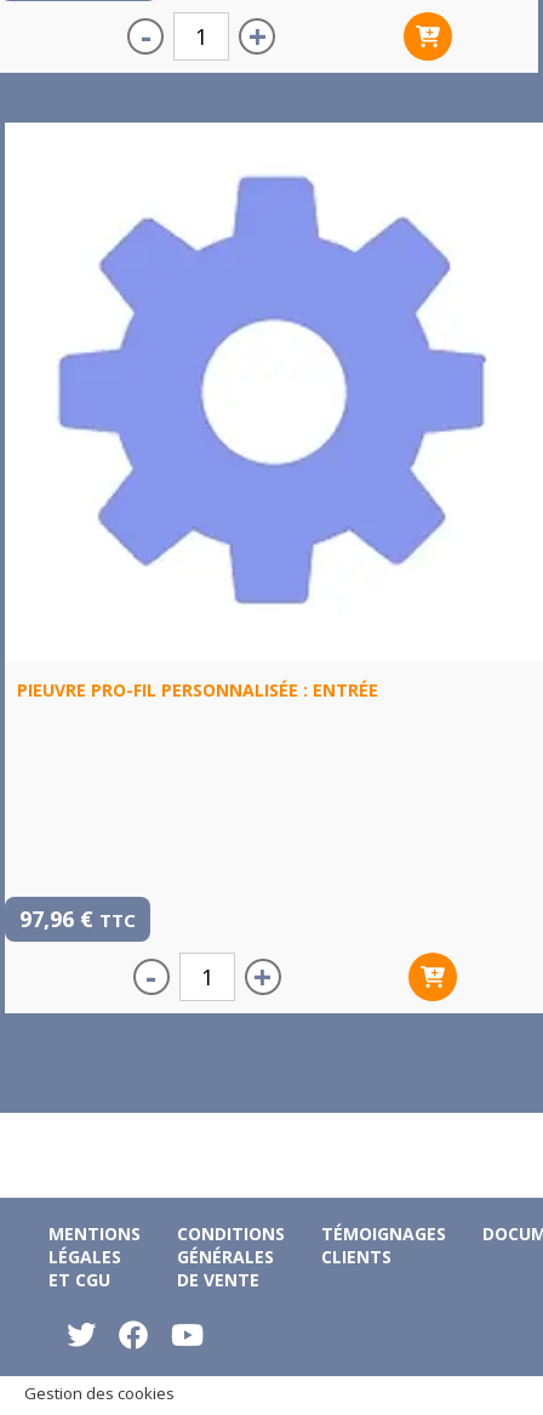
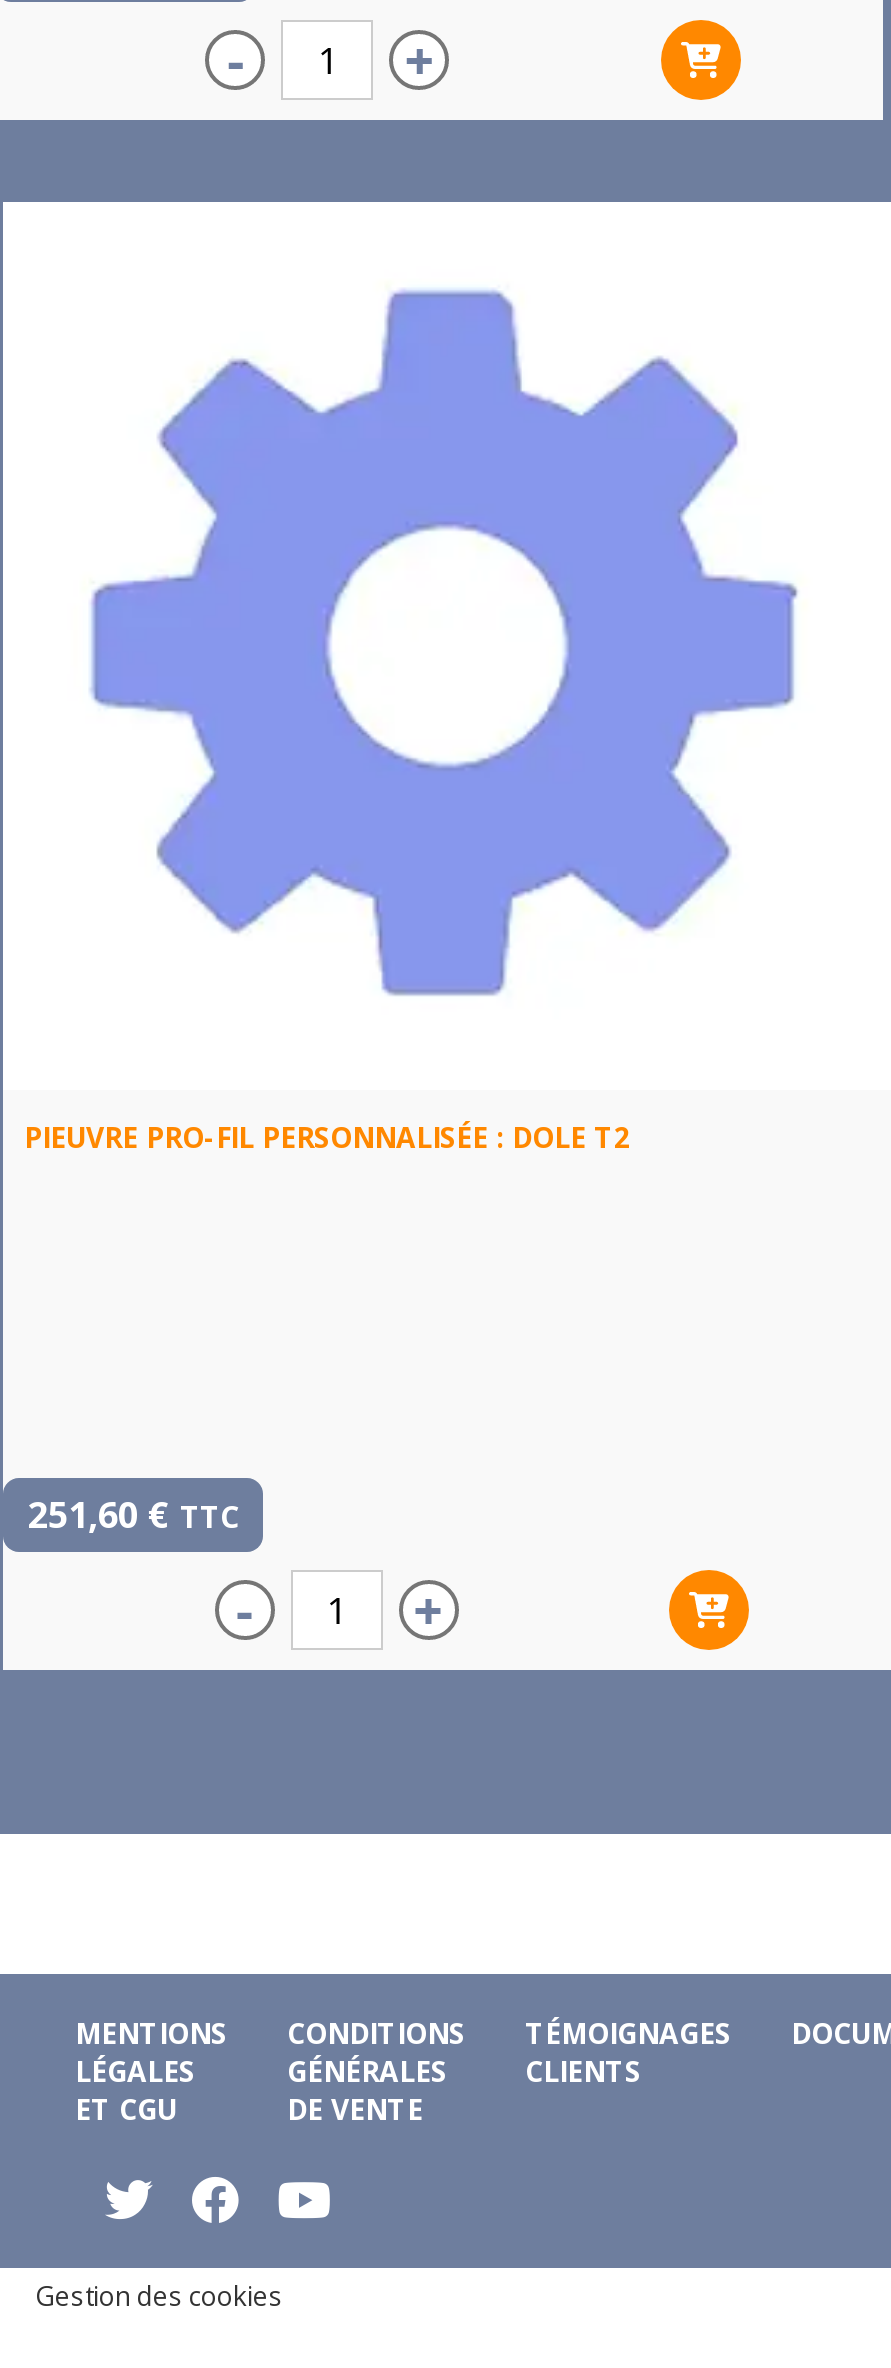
[18,678,379,701] PIEUVRE PRO-FIL PERSONNALISÉE : ENTRÉE -> [24,1118,630,1156] PIEUVRE PRO-FIL PERSONNALISÉE : DOLE T2
[20,904,136,933] 97,96 € TTC -> [28,1490,240,1538] 251,60 € TTC

